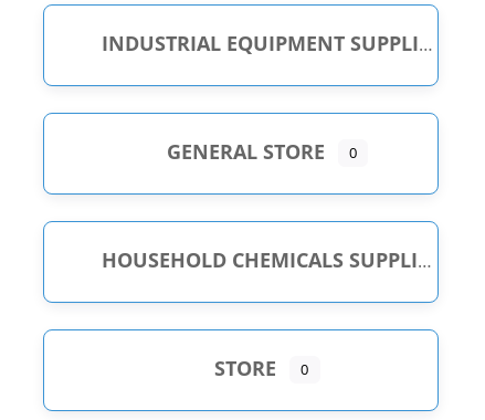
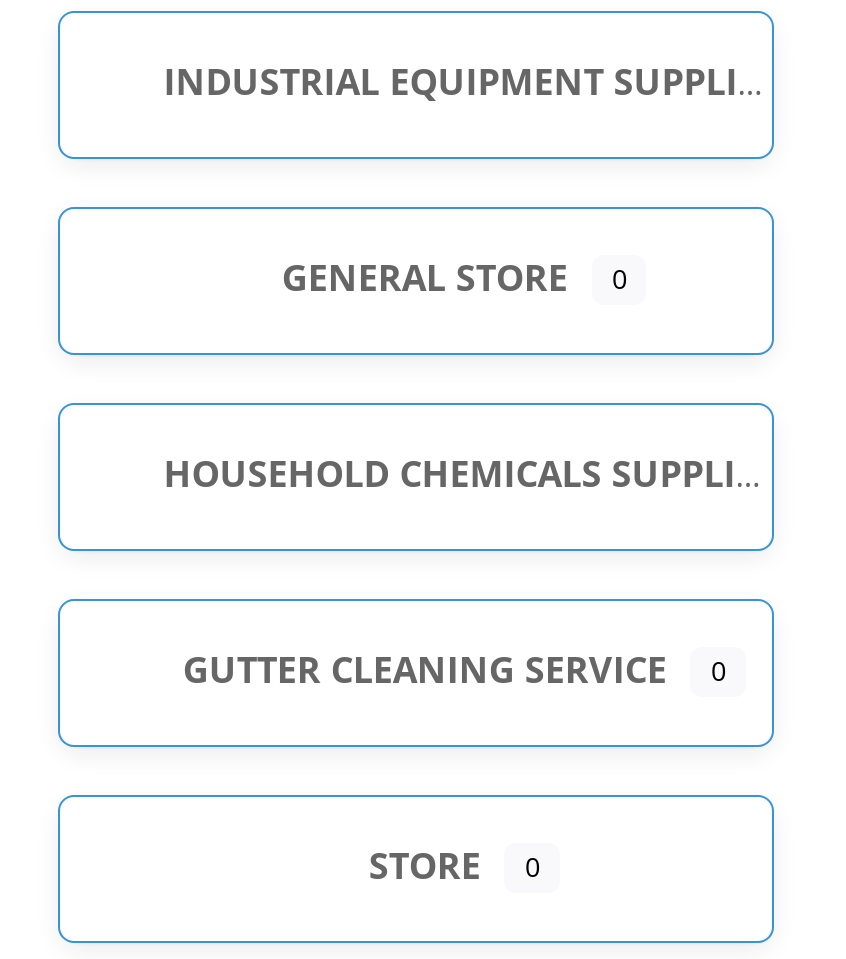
none -> [183,645,725,693] GUTTER CLEANING SERVICE | 0

